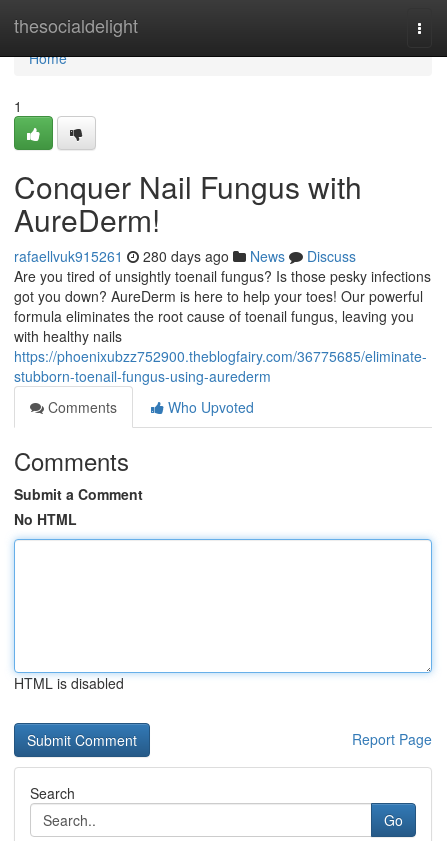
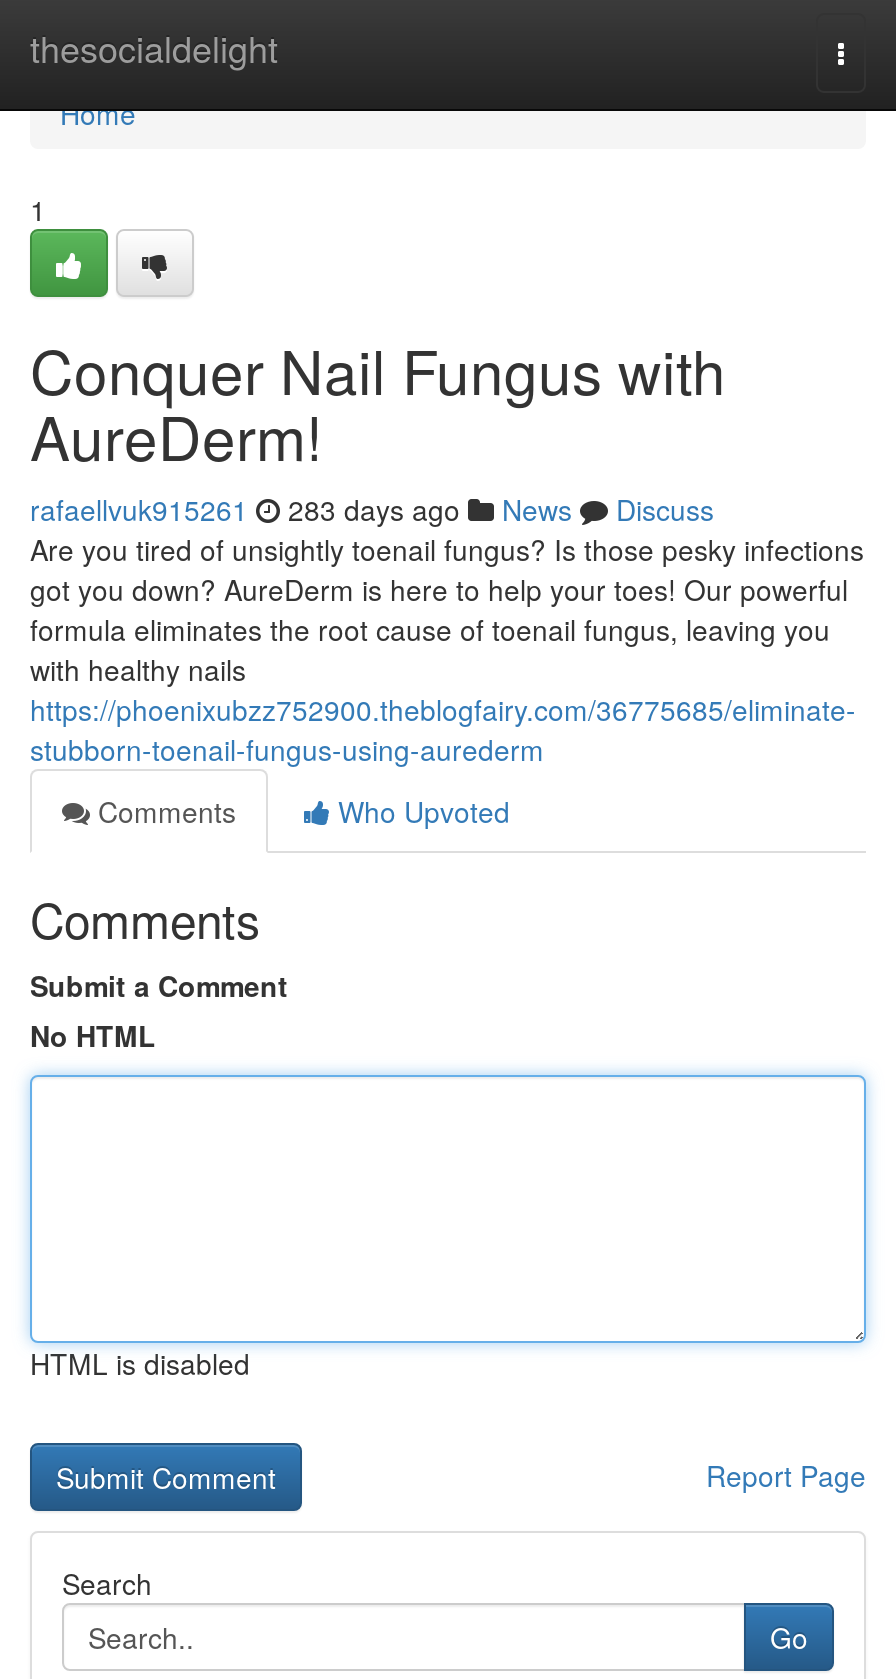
[14,246,356,266] rafaellvuk915261 280 days ago News Discuss -> [30,489,714,529] rafaellvuk915261 283 days ago News Discuss

